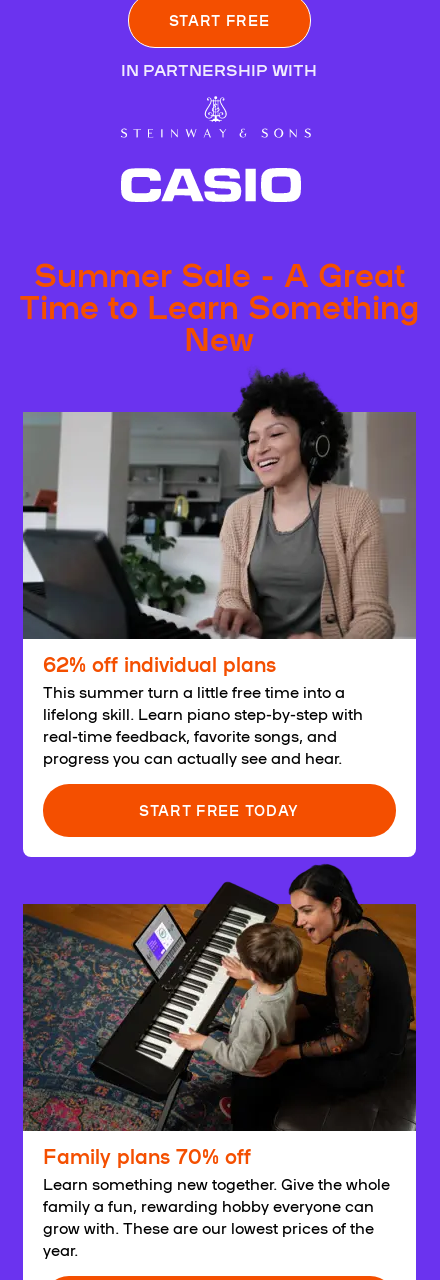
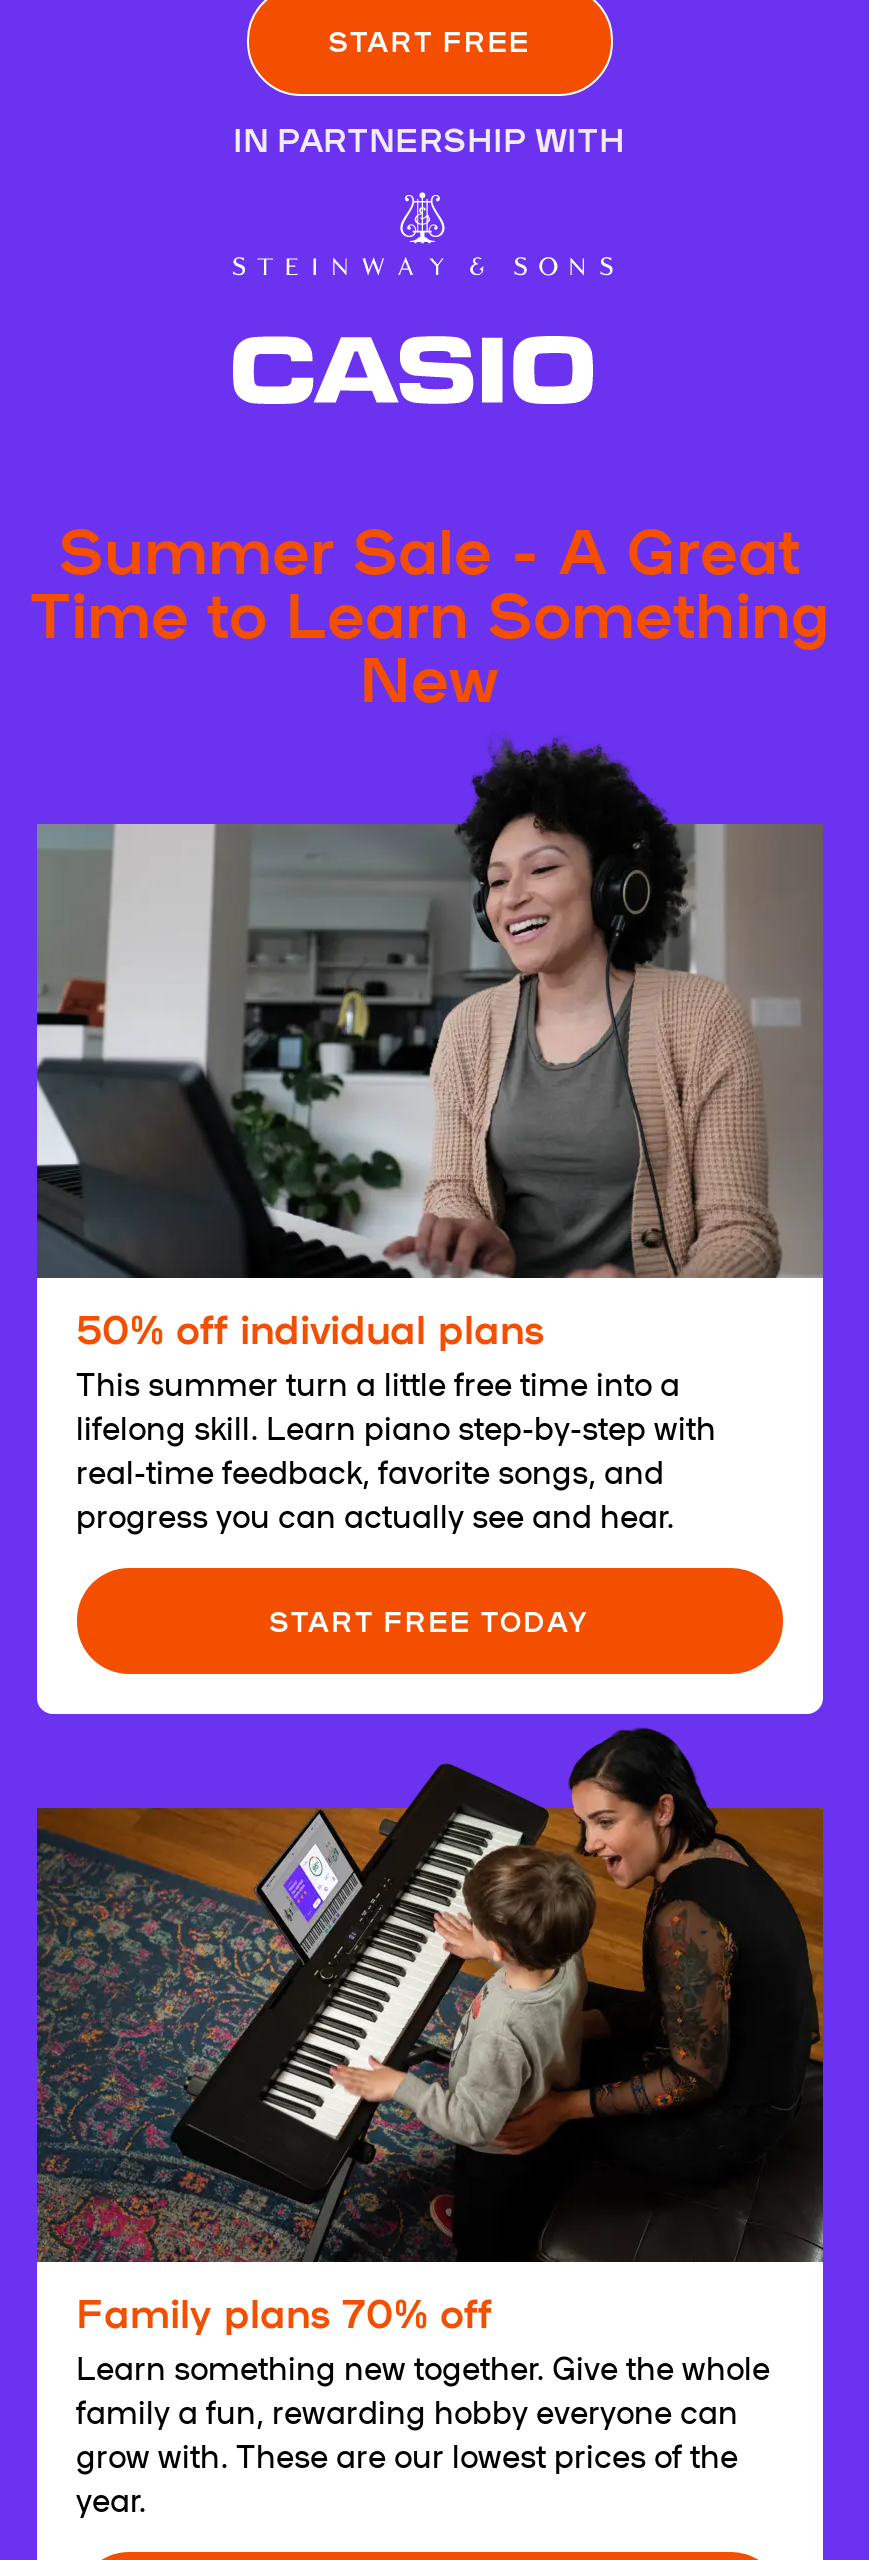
[42,648,275,676] 62% off individual plans -> [76,1297,544,1353] 50% off individual plans

